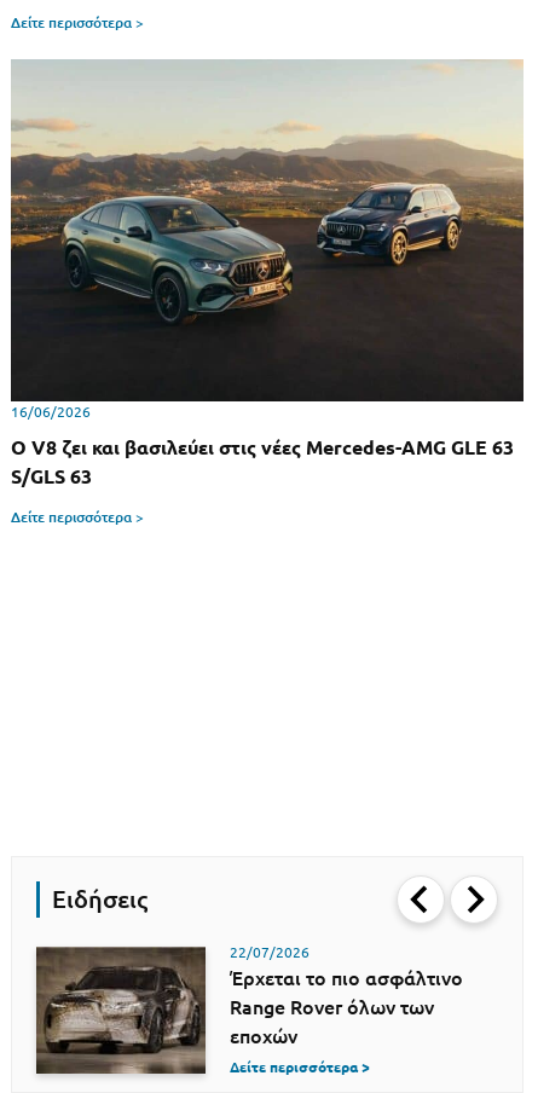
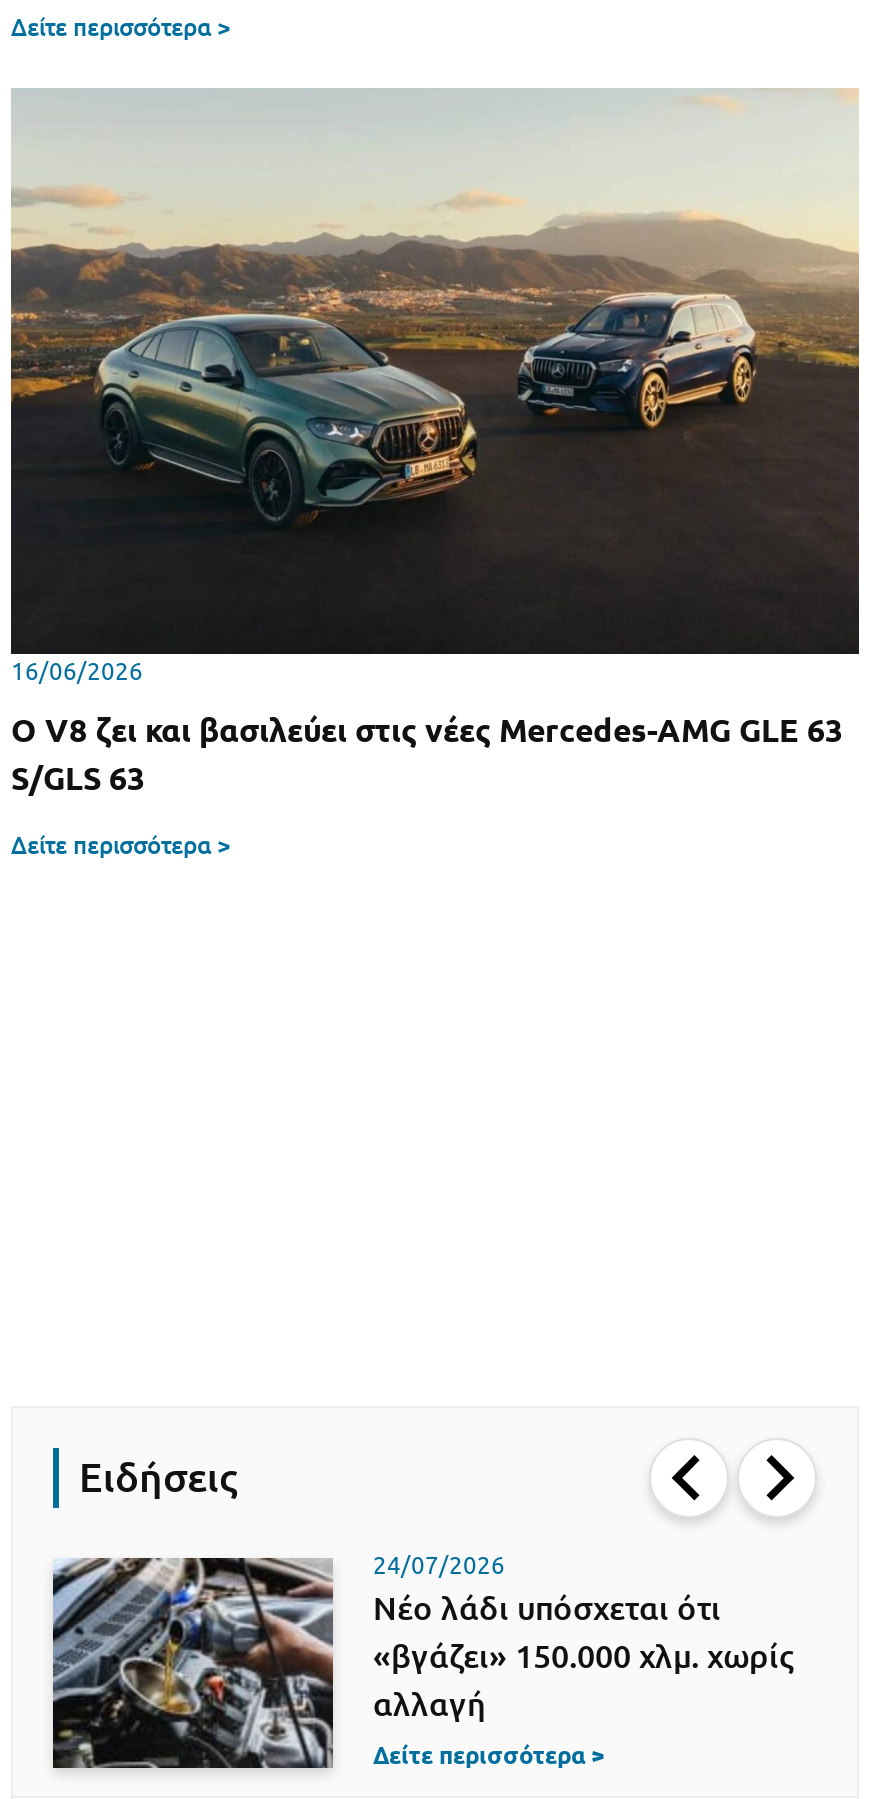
[35,944,463,1074] [image] | 22/07/2026 | Έρχεται το πιο ασφάλτινο | Range Rover όλων των | εποχών -> [51,1553,793,1769] [image] | 24/07/2026 | Νέο λάδι υπόσχεται ότι | «βγάζει» 150.000 χλμ. χωρίς | αλλαγή

